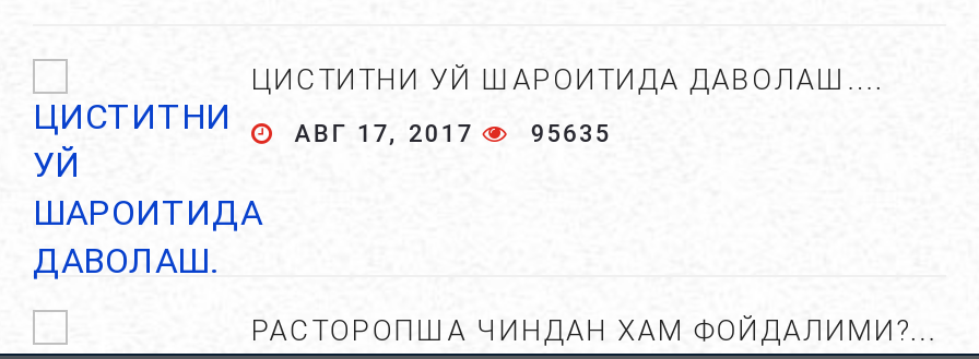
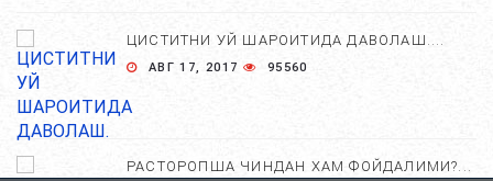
[285,120,611,148] АВГ 17, 2017 95635 -> [143,60,308,75] АВГ 17, 2017 95560

